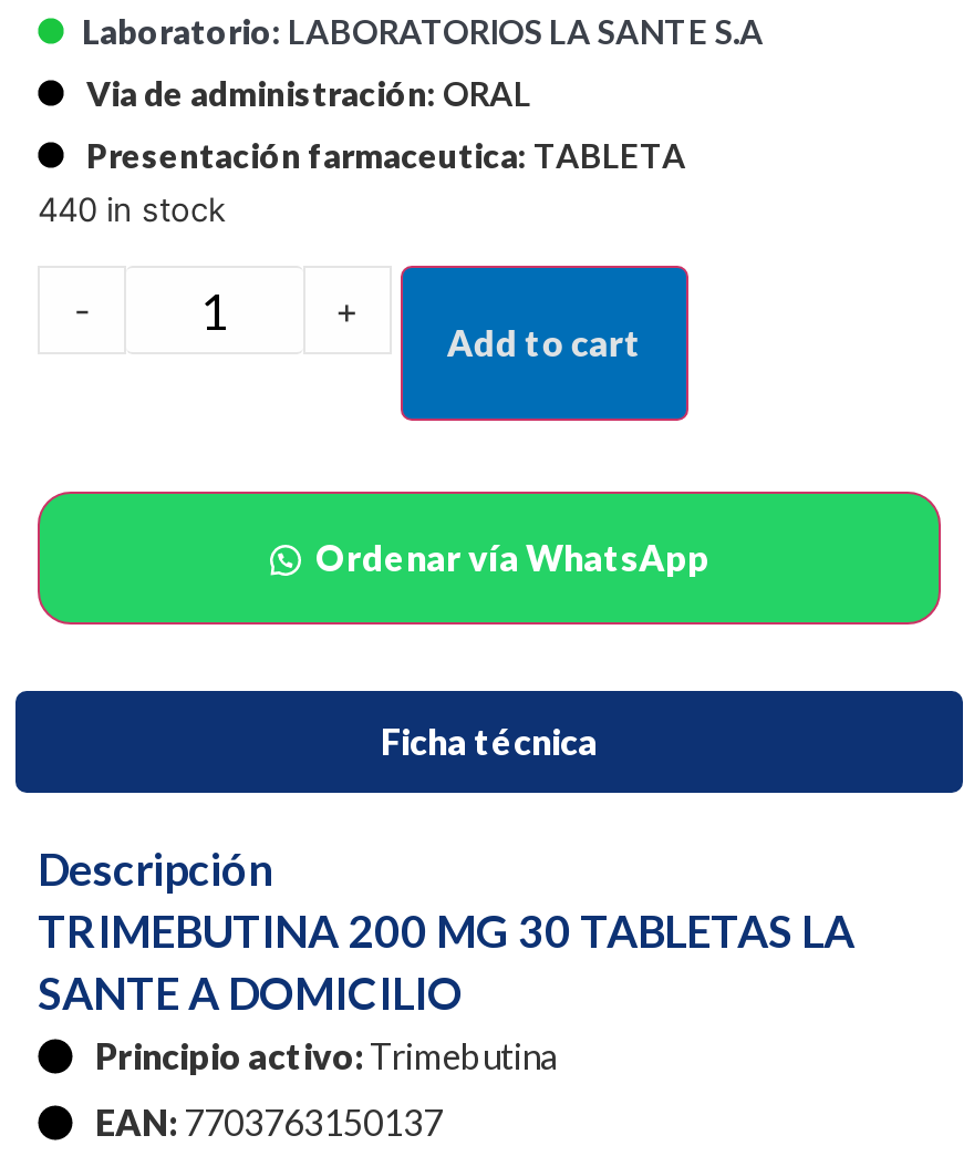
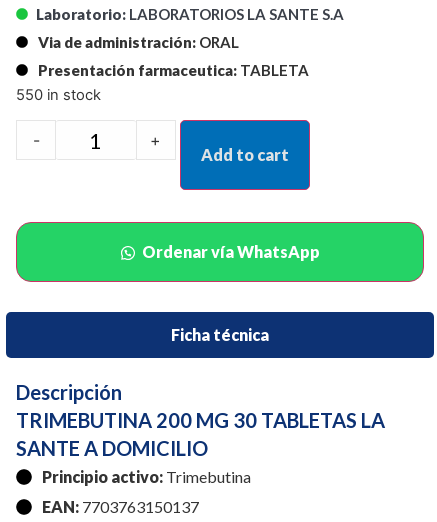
[38,191,226,231] 440 in stock -> [16,86,101,104] 550 in stock

